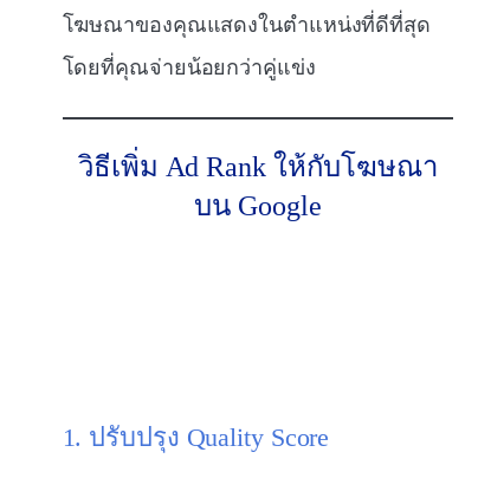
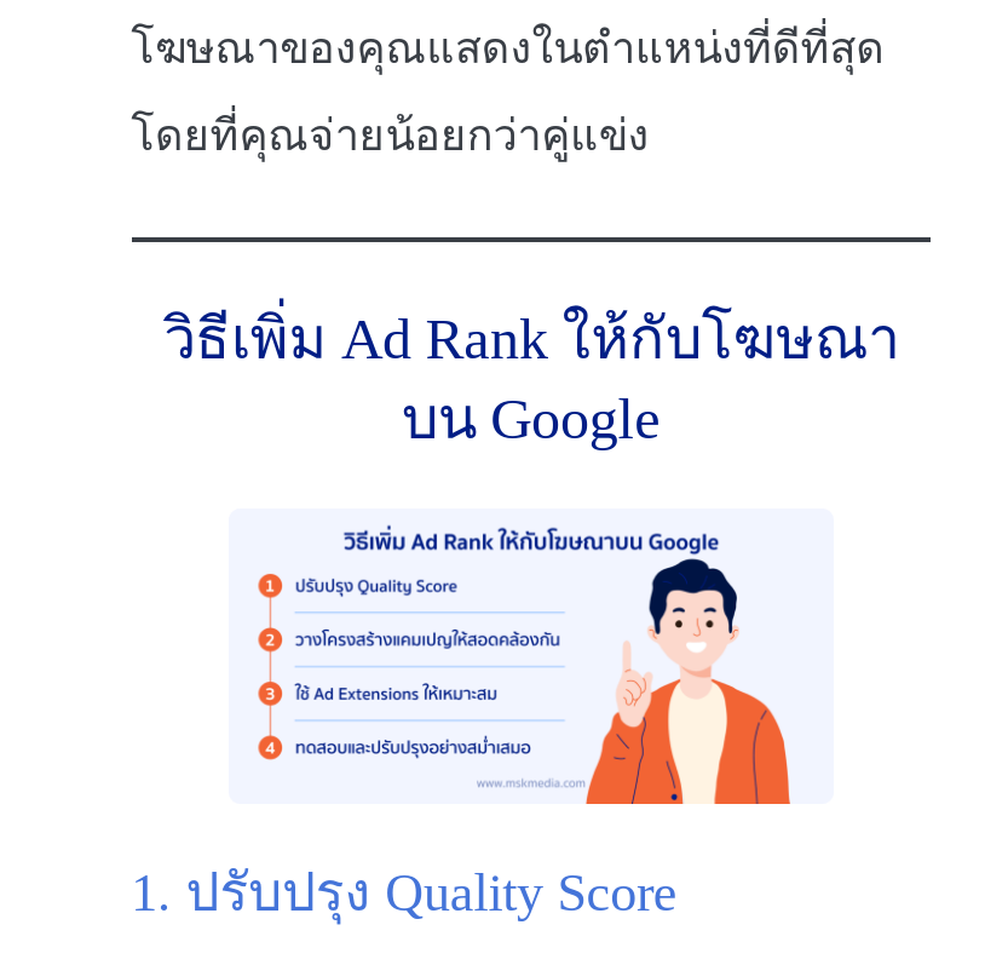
none -> [255,523,793,806] [image]

